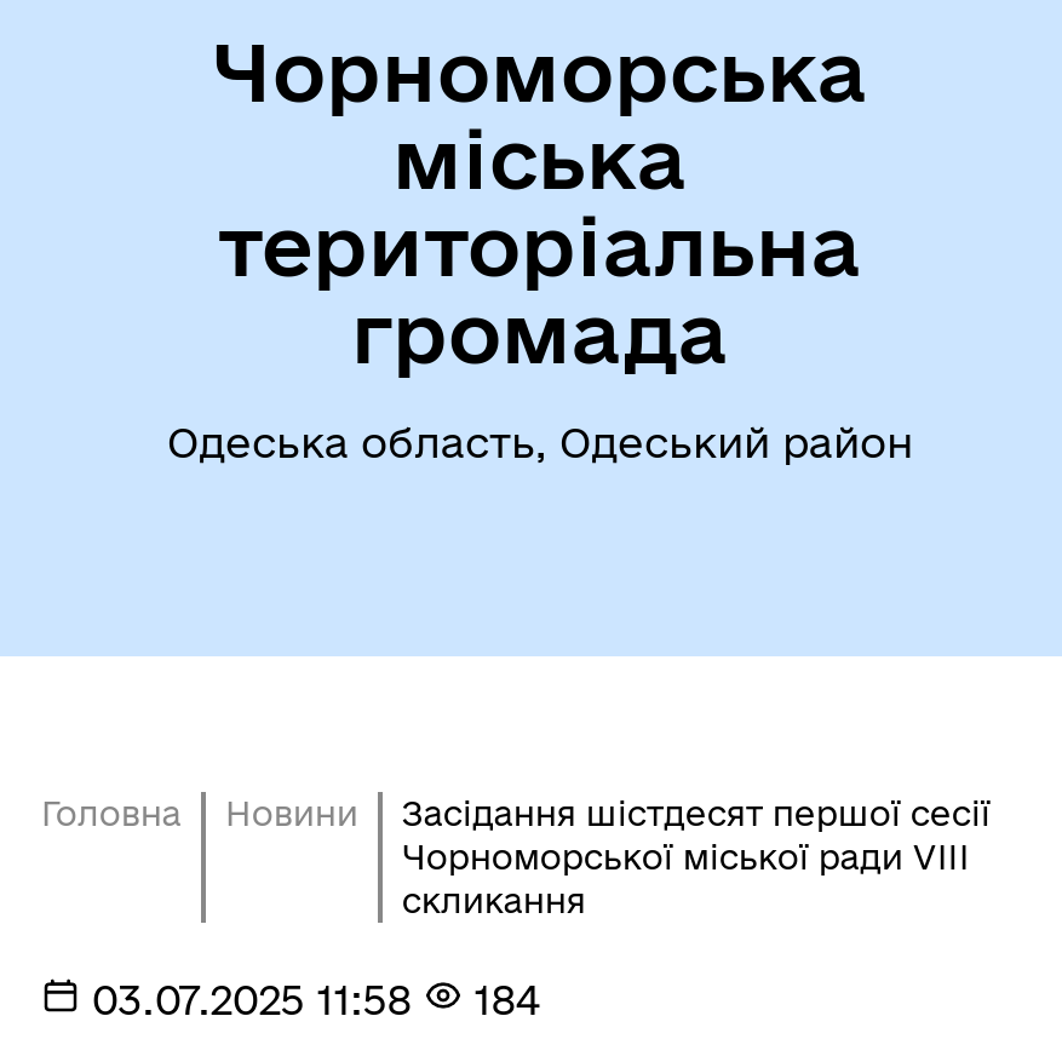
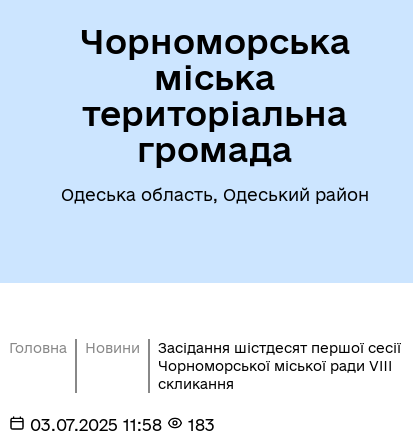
[80,975,540,1021] 03.07.2025 11:58 184 -> [25,414,215,433] 03.07.2025 11:58 183

